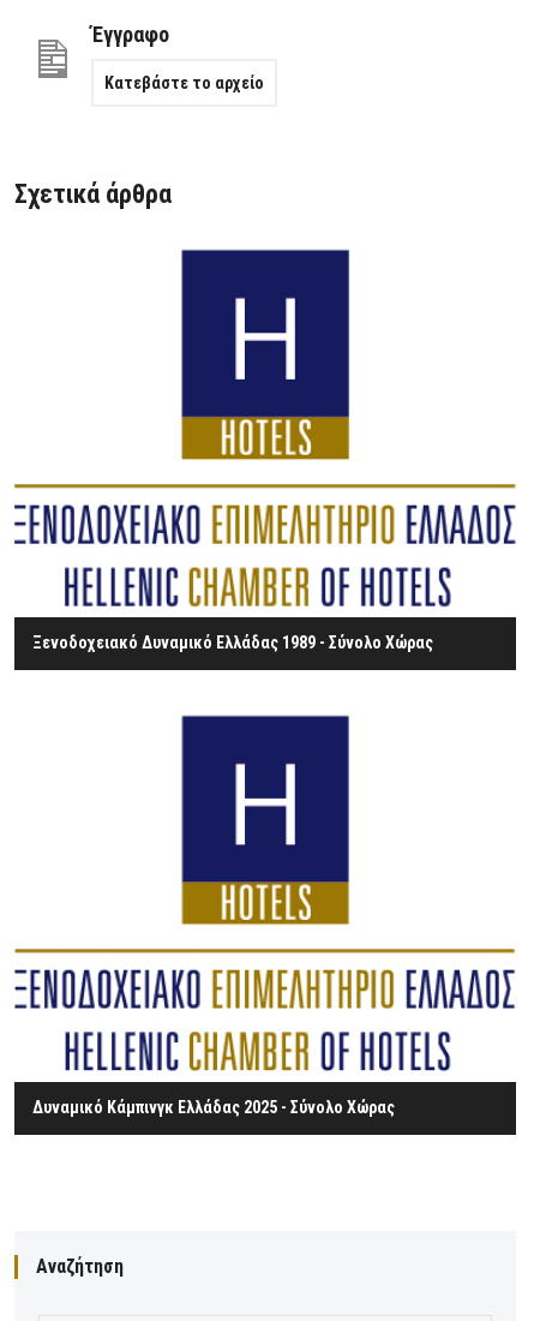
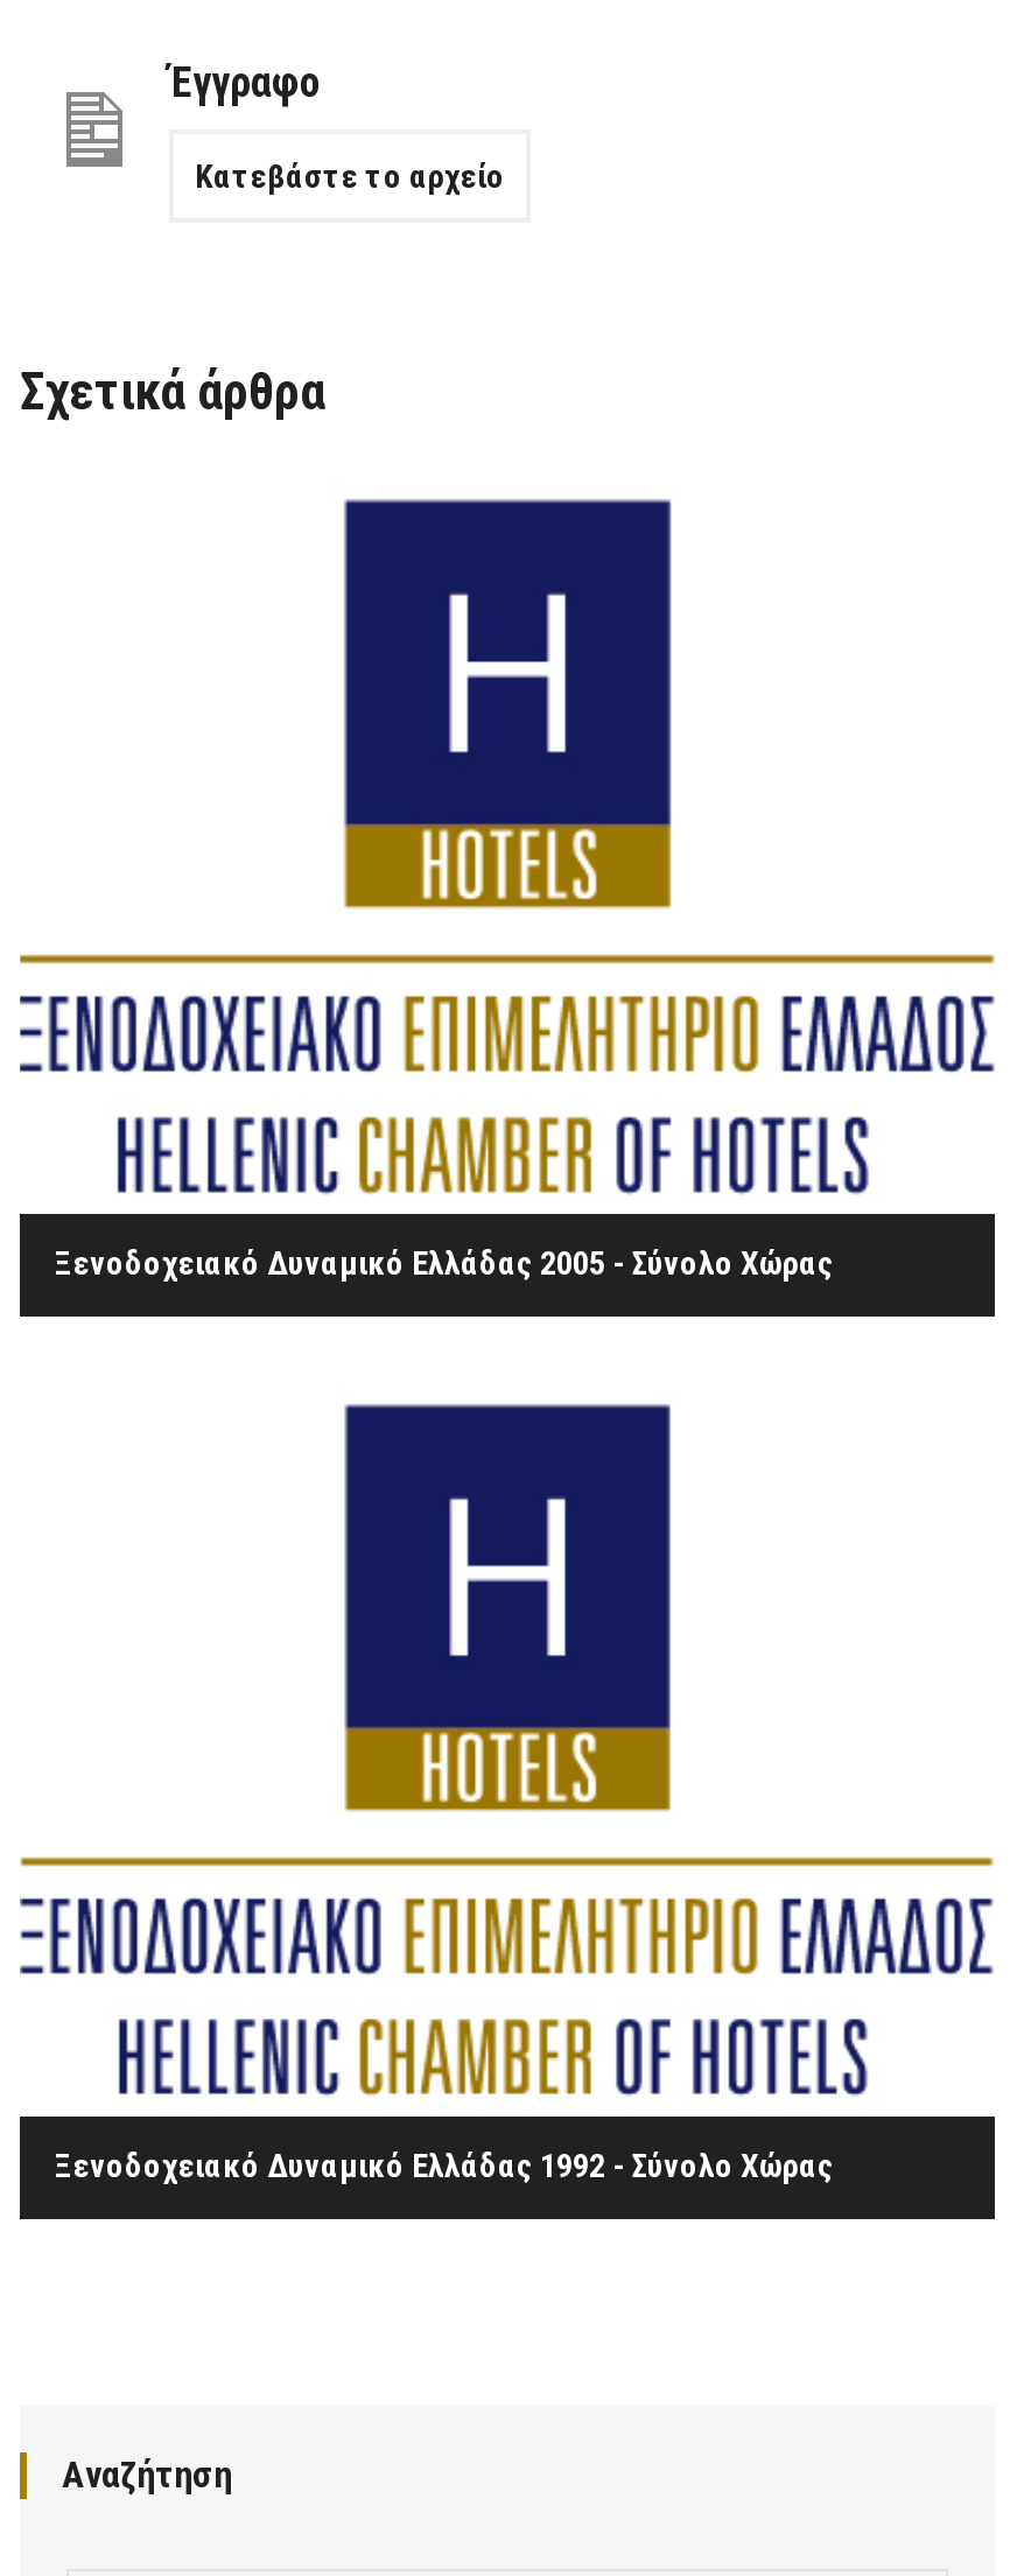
[32,632,433,651] Ξενοδοχειακό Δυναμικό Ελλάδας 1989 - Σύνολο Χώρας -> [55,1243,834,1280] Ξενοδοχειακό Δυναμικό Ελλάδας 2005 - Σύνολο Χώρας
[32,1098,395,1117] Δυναμικό Κάμπινγκ Ελλάδας 2025 - Σύνολο Χώρας -> [55,2147,834,2184] Ξενοδοχειακό Δυναμικό Ελλάδας 1992 - Σύνολο Χώρας

